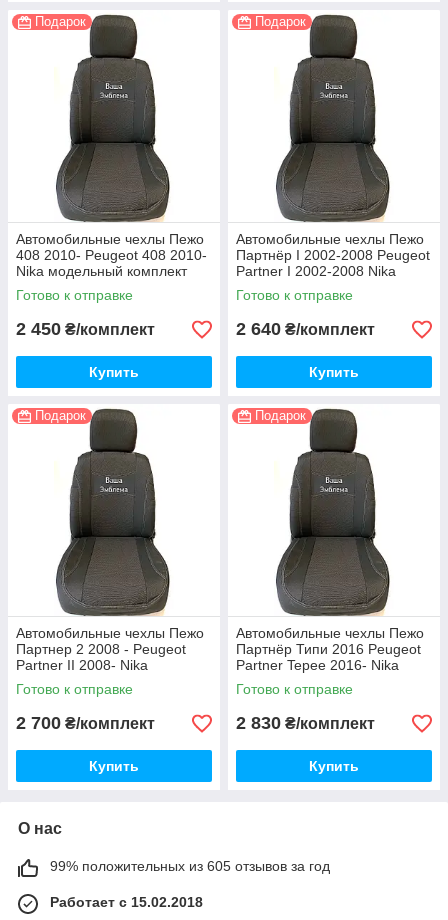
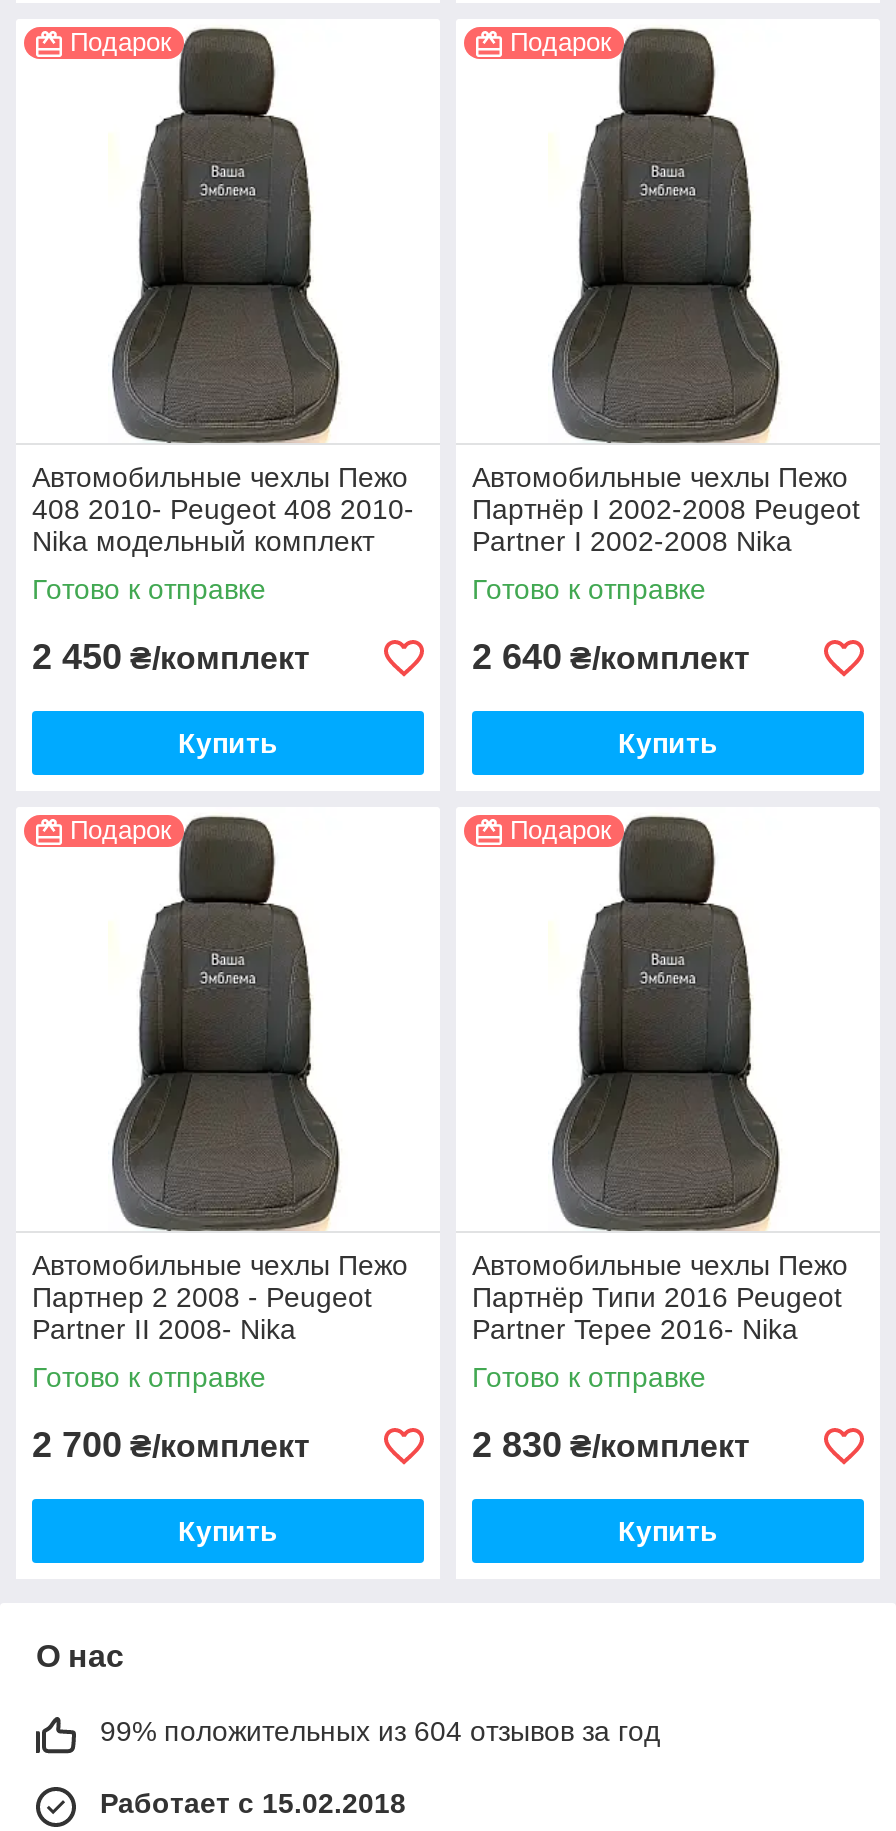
[50,858,330,874] 99% положительных из 605 отзывов за год -> [100,1715,660,1747] 99% положительных из 604 отзывов за год

